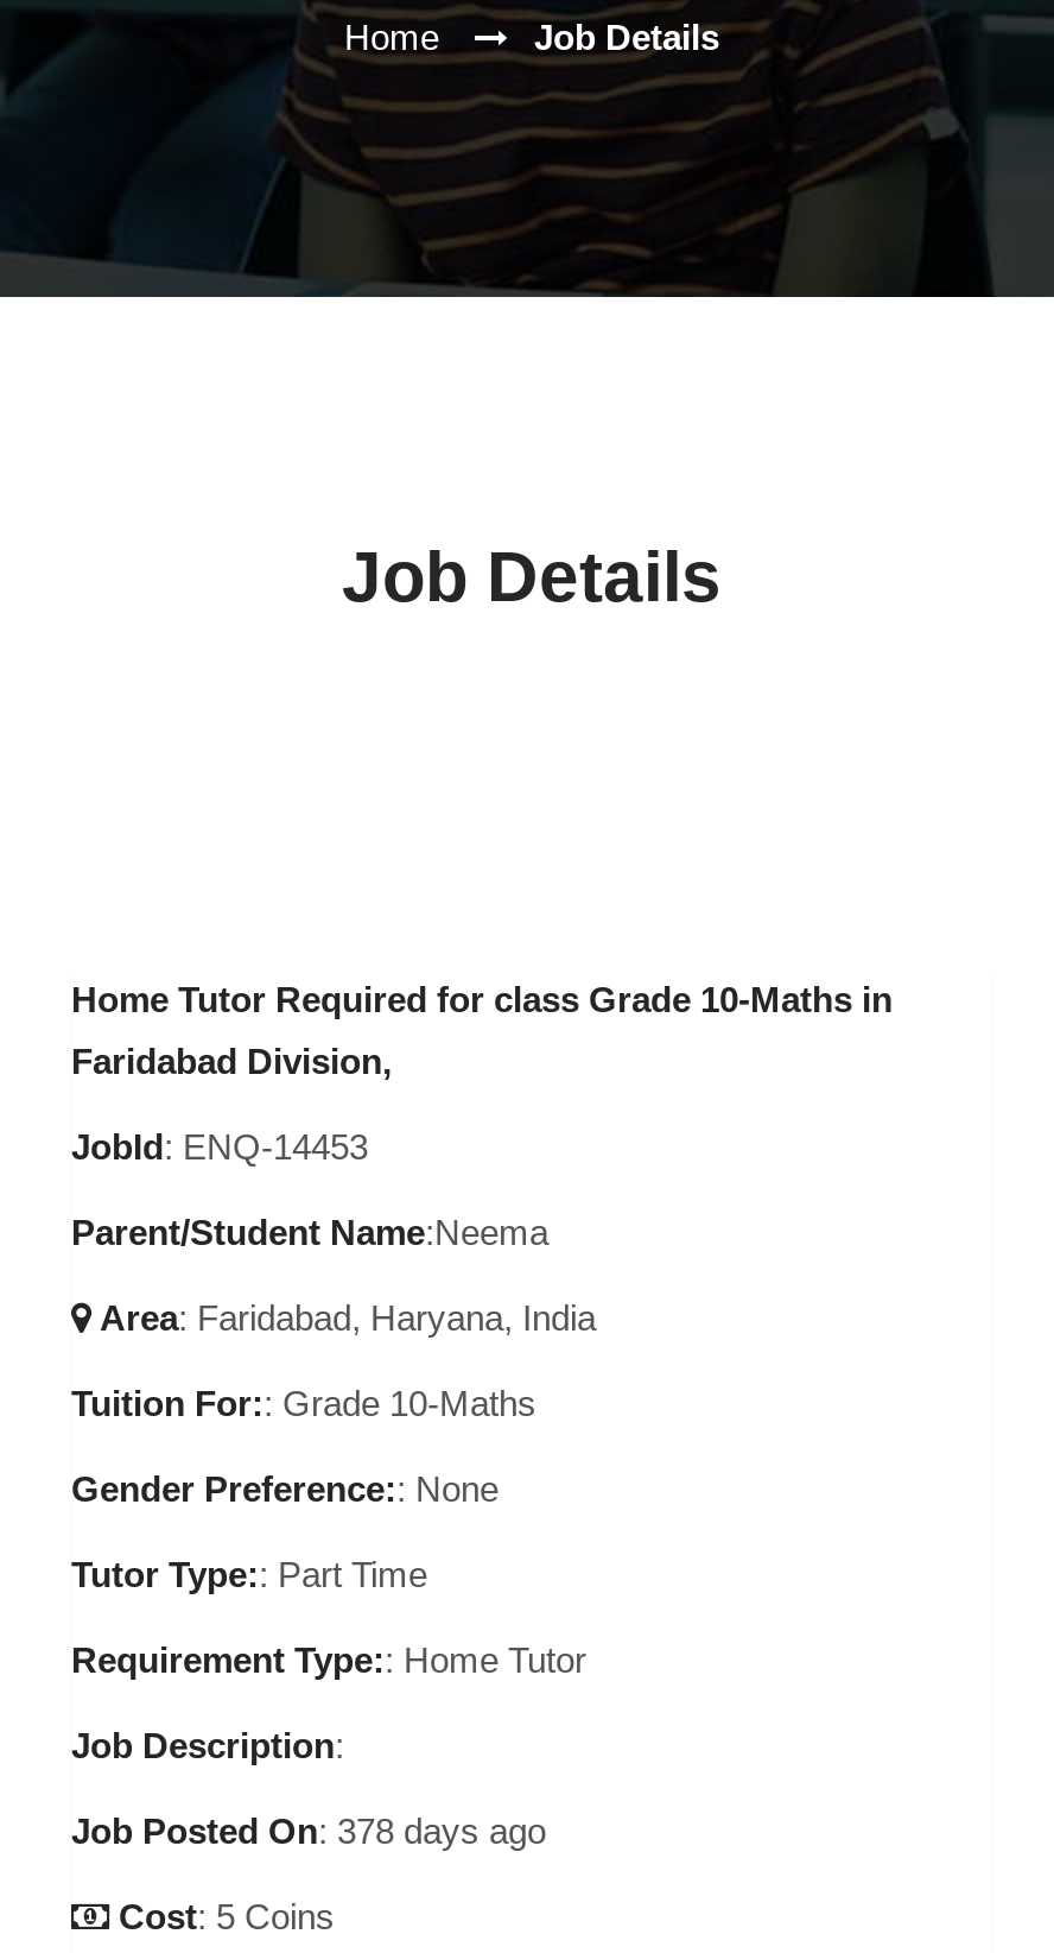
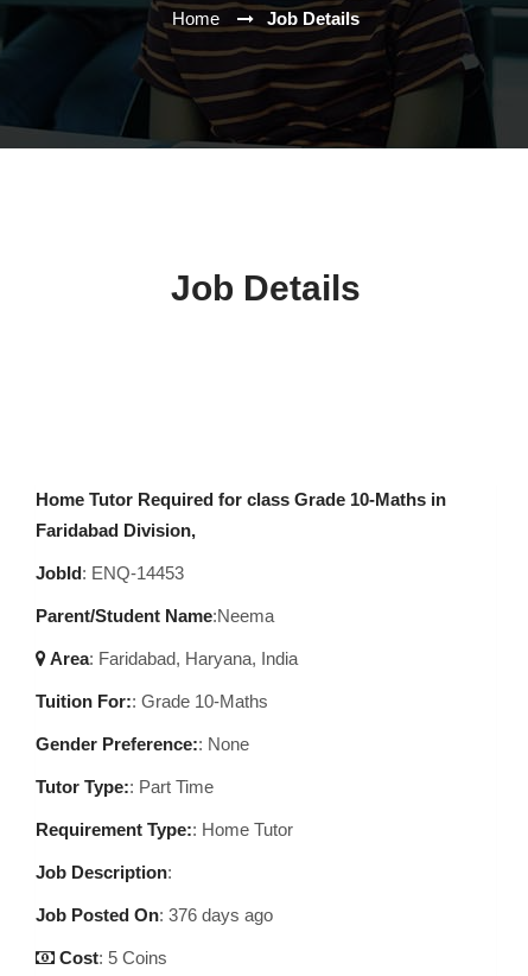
[71,1810,546,1851] Job Posted On: 378 days ago -> [36,905,273,925] Job Posted On: 376 days ago

